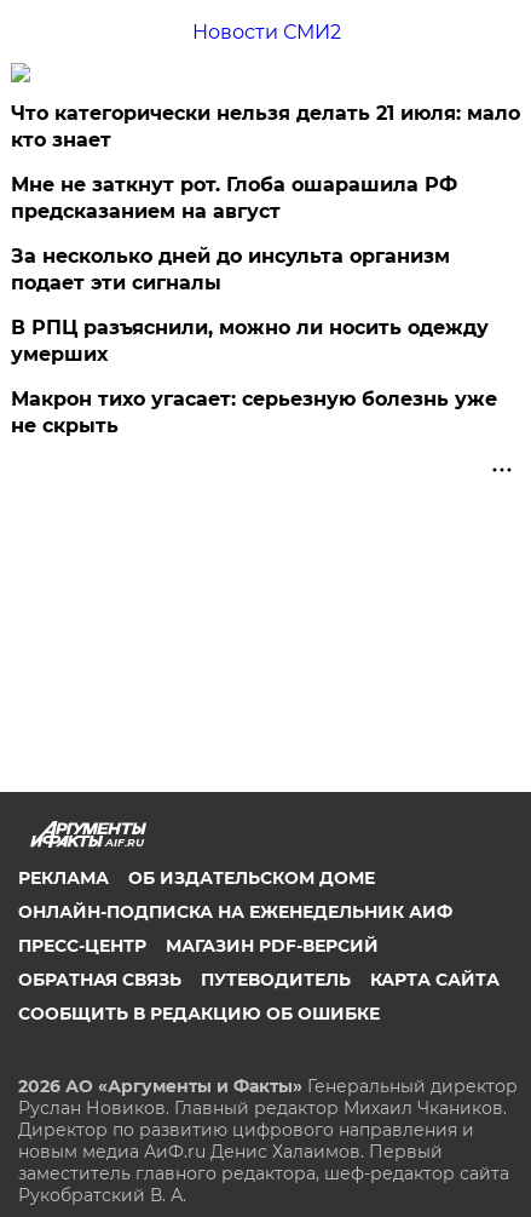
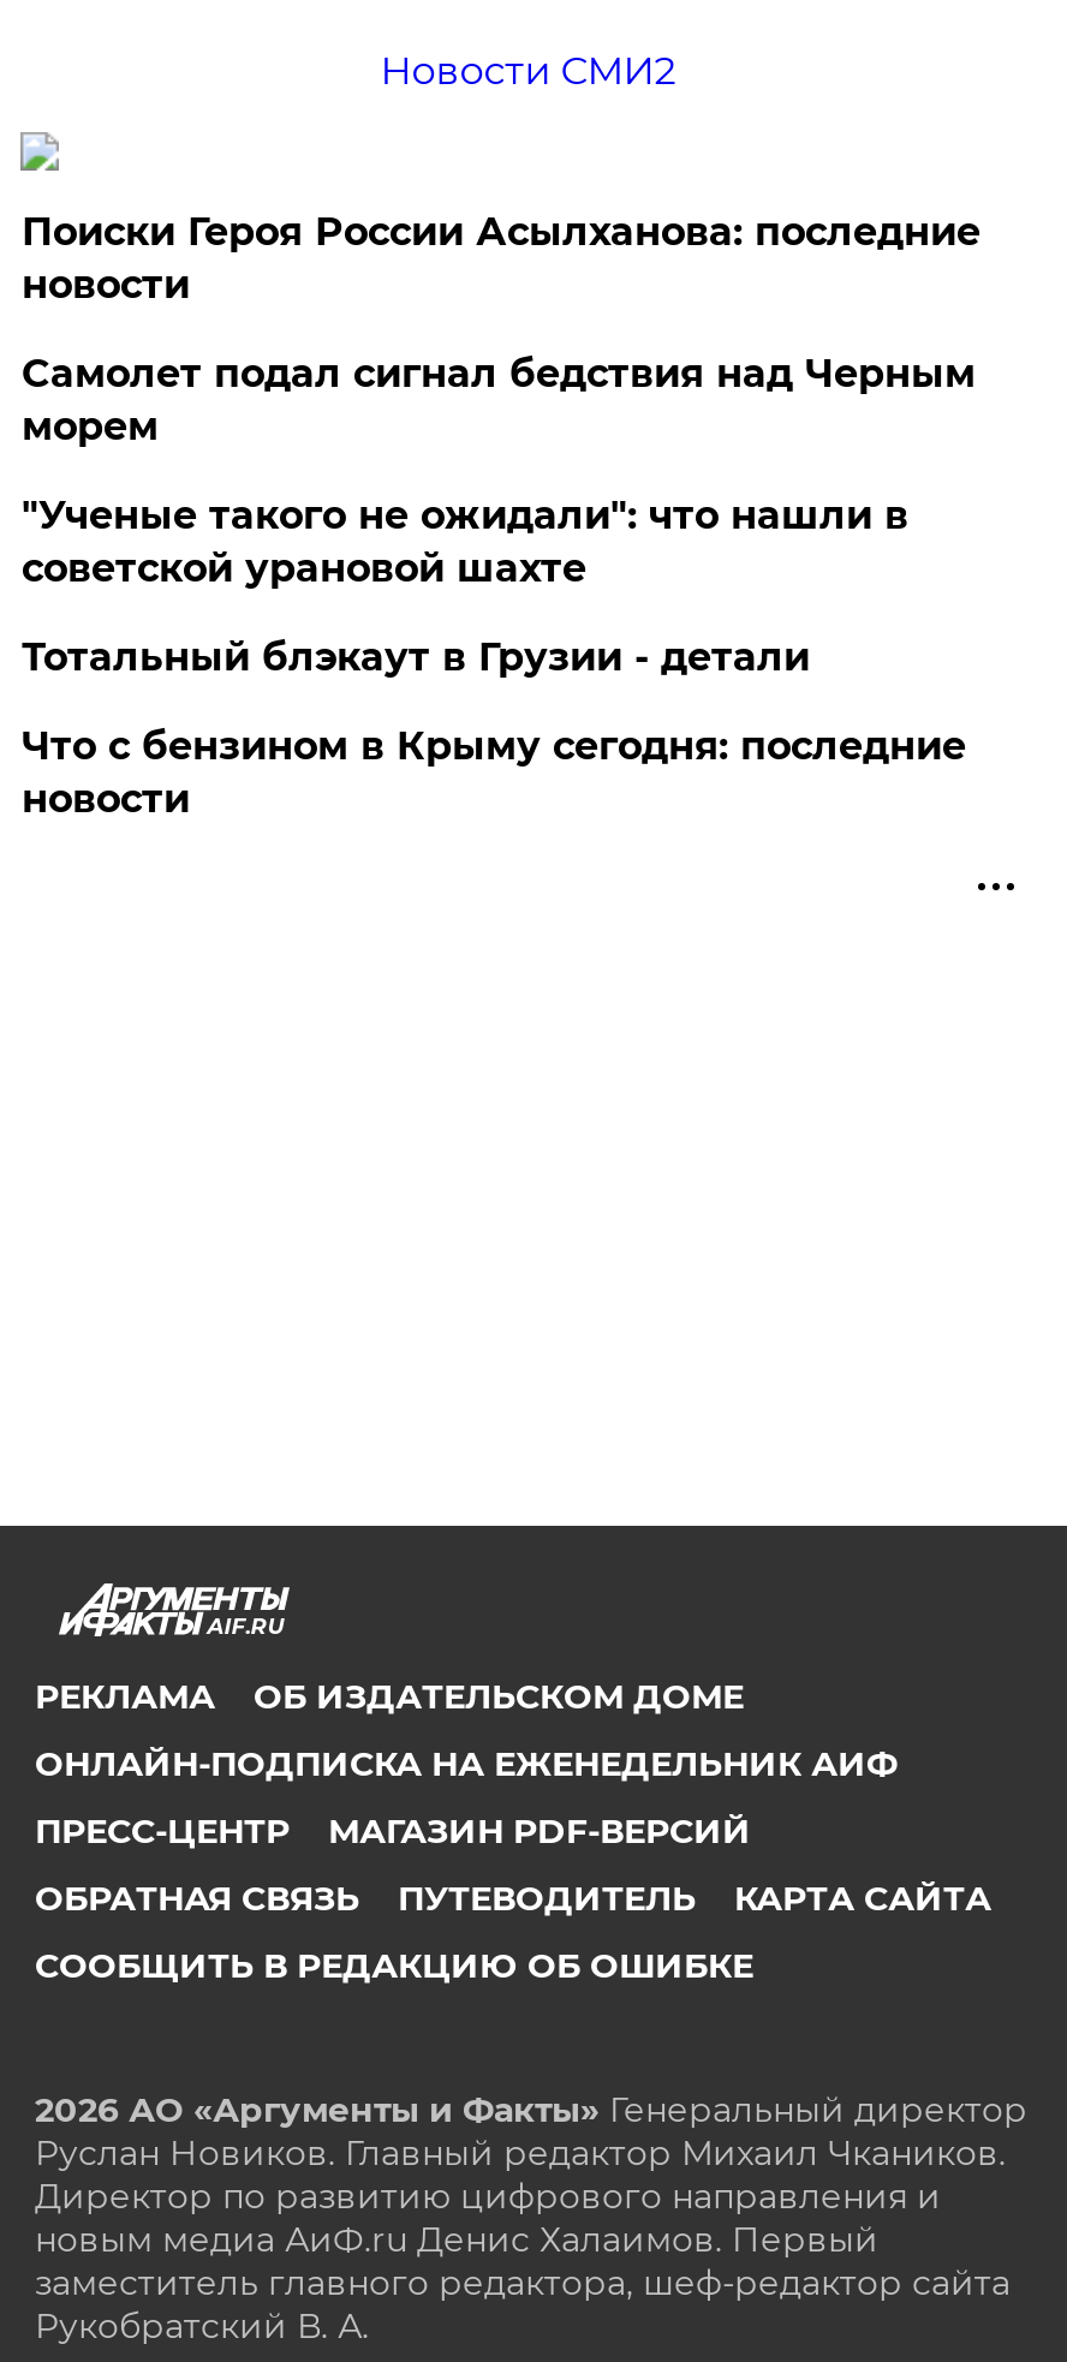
[11,102,521,152] Что категорически нельзя делать 21 июля: мало | кто знает -> [21,209,980,307] Поиски Героя России Асылханова: последние | новости
[11,174,458,223] Мне не заткнут рот. Глоба ошарашила РФ | предсказанием на август -> [21,350,975,449] Самолет подал сигнал бедствия над Черным | морем
[11,245,450,295] За несколько дней до инсульта организм | подает эти сигналы -> [21,492,908,591] "Ученые такого не ожидали": что нашли в | советской урановой шахте
[11,316,489,366] В РПЦ разъяснили, можно ли носить одежду | умерших -> [21,634,810,680] Тотальный блэкаут в Грузии - детали
[11,388,498,438] Макрон тихо угасает: серьезную болезнь уже | не скрыть -> [21,723,966,821] Что с бензином в Крыму сегодня: последние | новости

